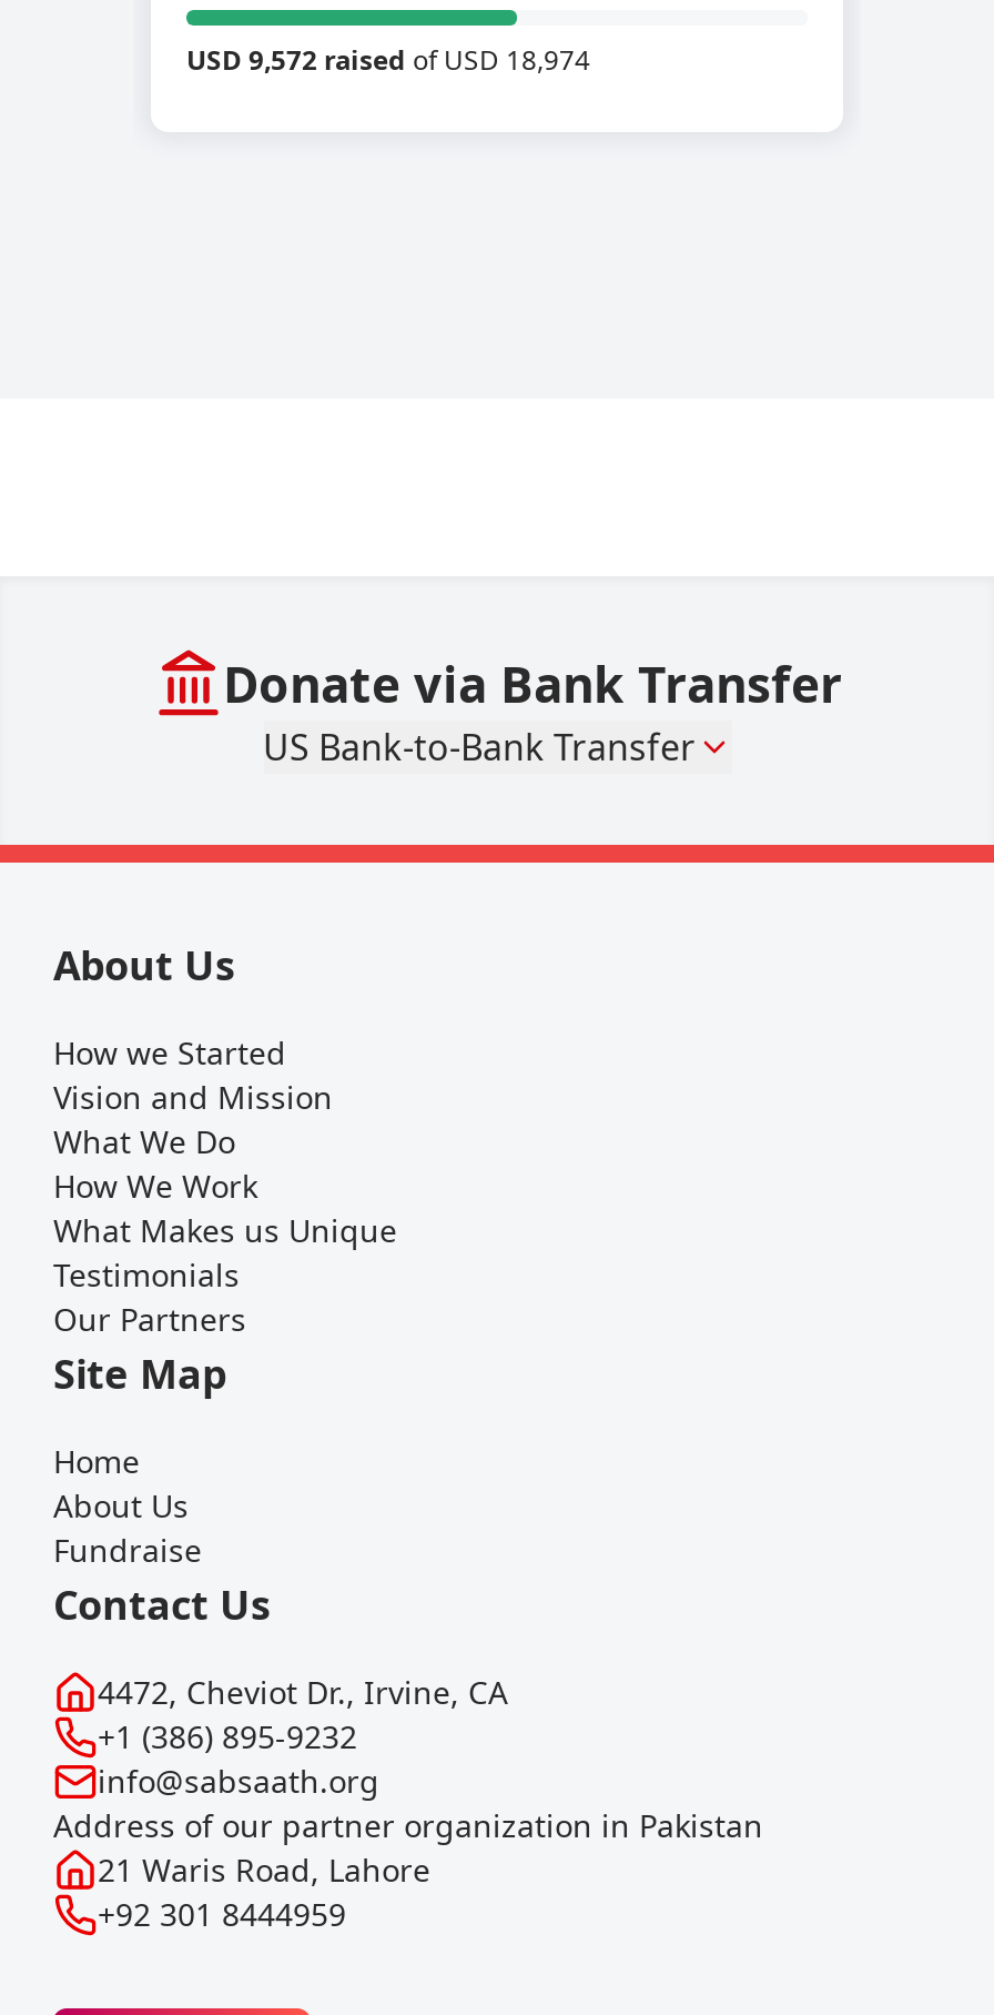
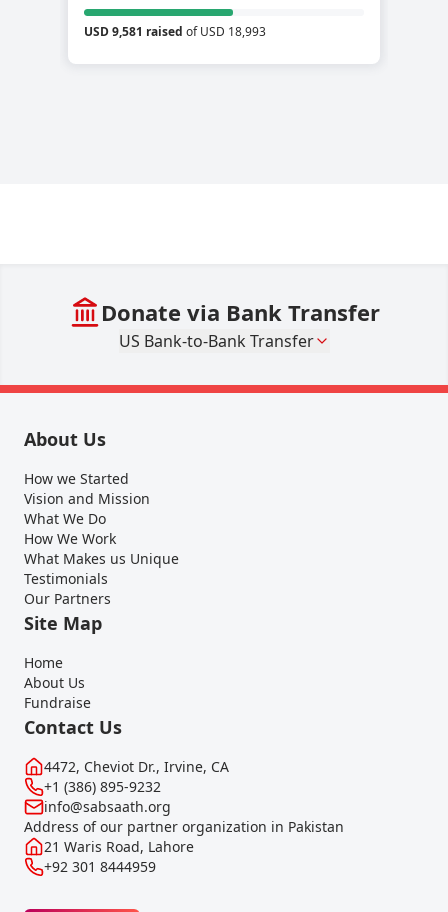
[186,41,590,78] USD 9,572 raised of USD 18,974 -> [84,23,266,40] USD 9,581 raised of USD 18,993

